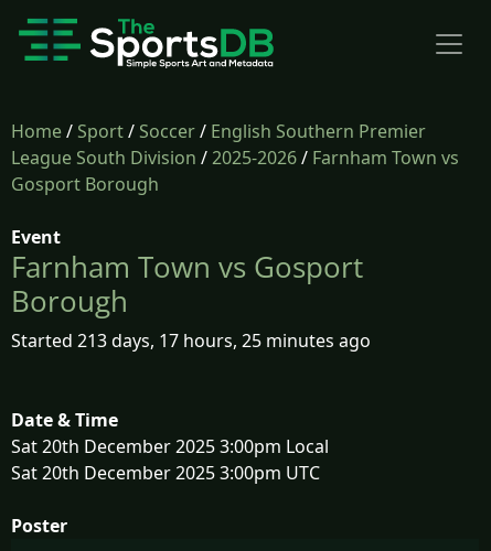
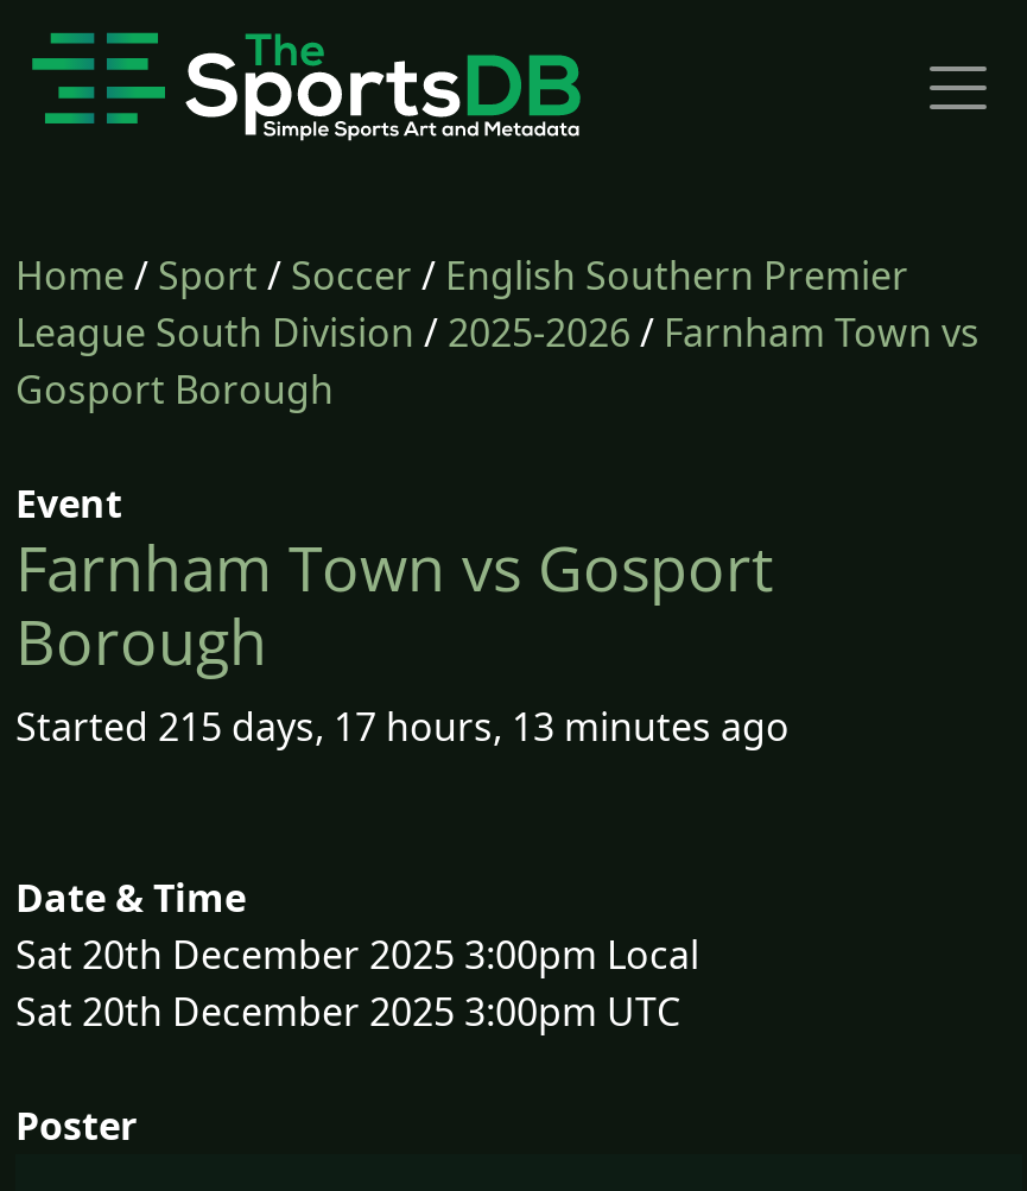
[11,328,371,353] Started 213 days, 17 hours, 25 minutes ago -> [15,701,790,753] Started 215 days, 17 hours, 13 minutes ago

